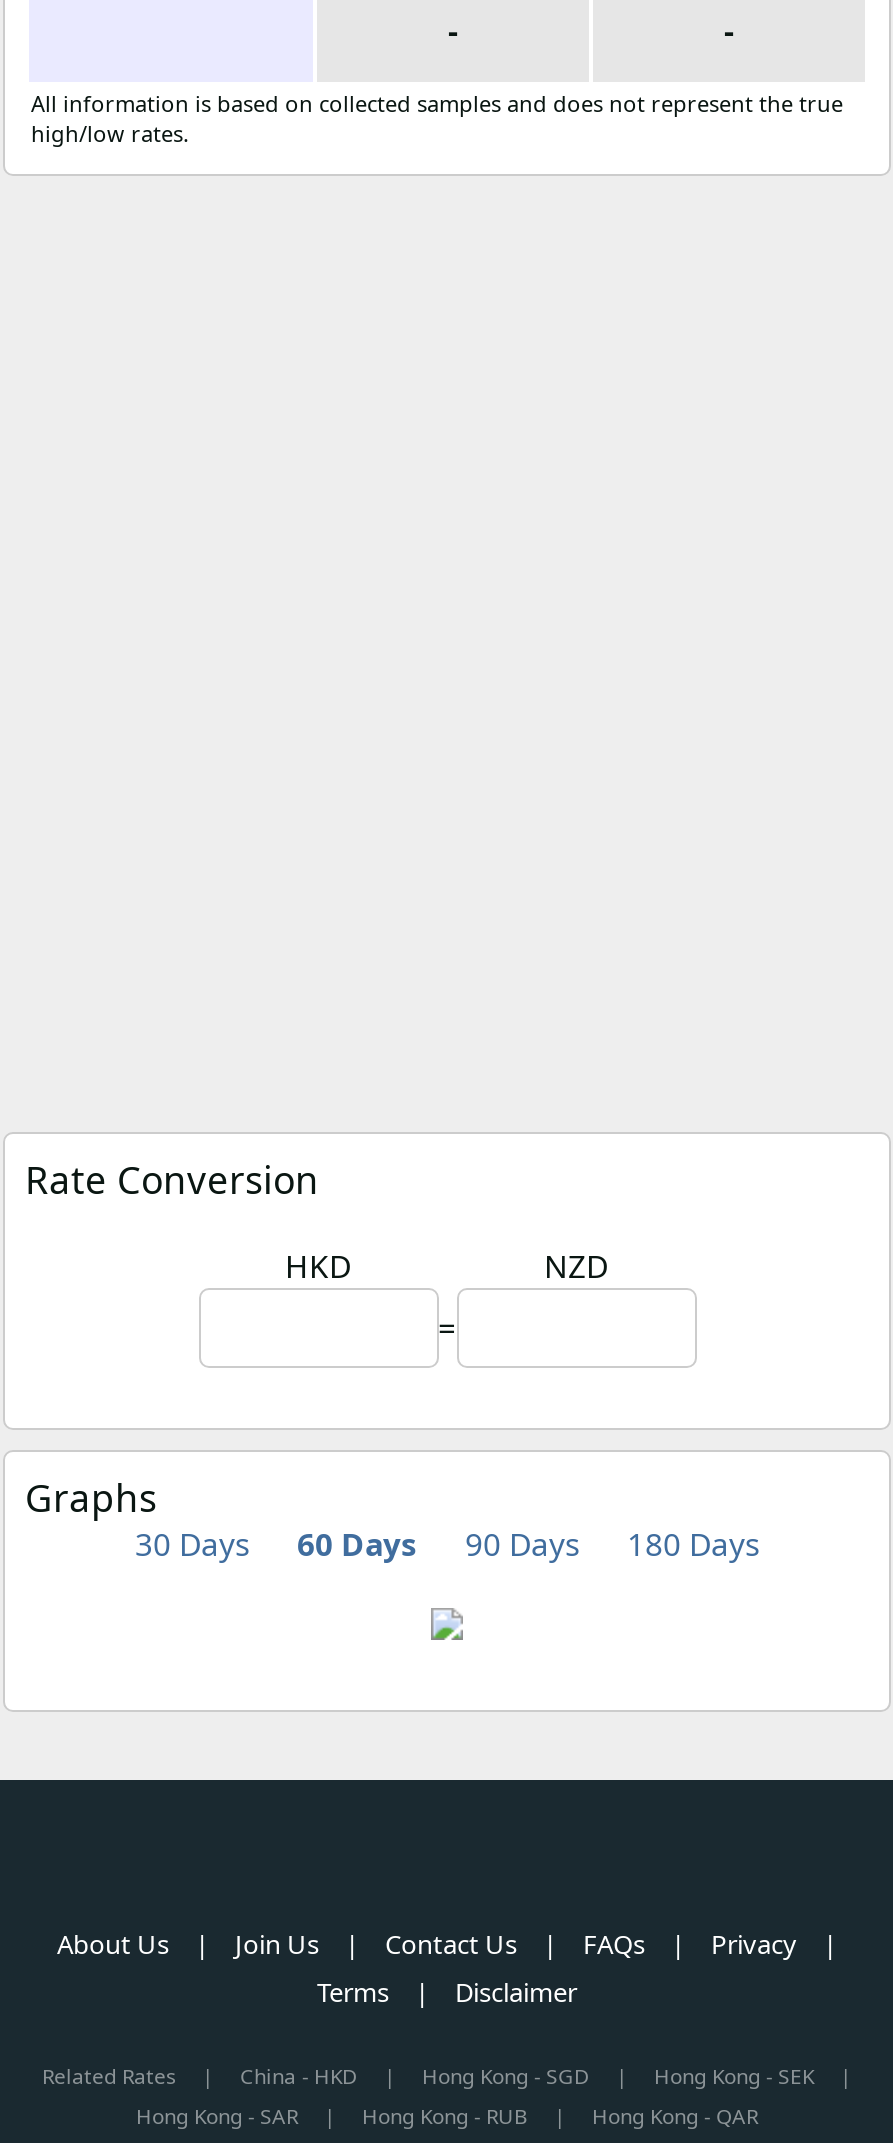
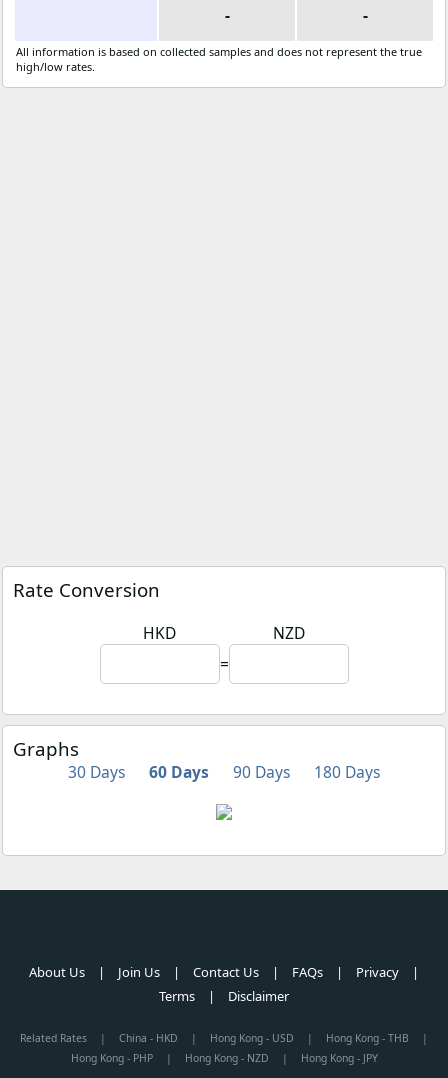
[422,2062,590,2090] Hong Kong - SGD -> [210,1031,294,1045] Hong Kong - USD
[654,2062,814,2090] Hong Kong - SEK -> [326,1031,409,1045] Hong Kong - THB
[136,2102,298,2130] Hong Kong - SAR -> [70,1051,152,1065] Hong Kong - PHP
[362,2102,528,2130] Hong Kong - RUB -> [184,1051,268,1065] Hong Kong - NZD
[592,2102,758,2130] Hong Kong - QAR -> [300,1051,377,1065] Hong Kong - JPY

